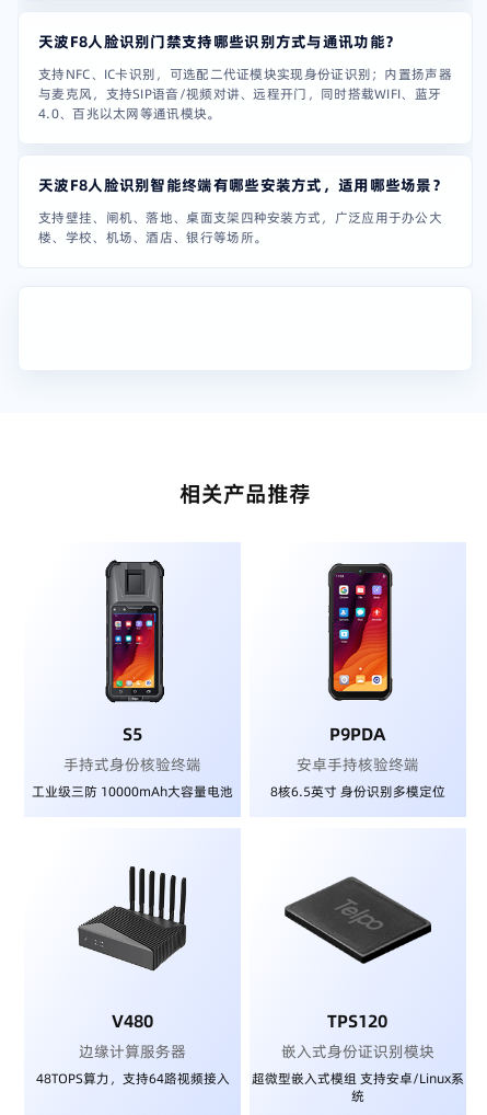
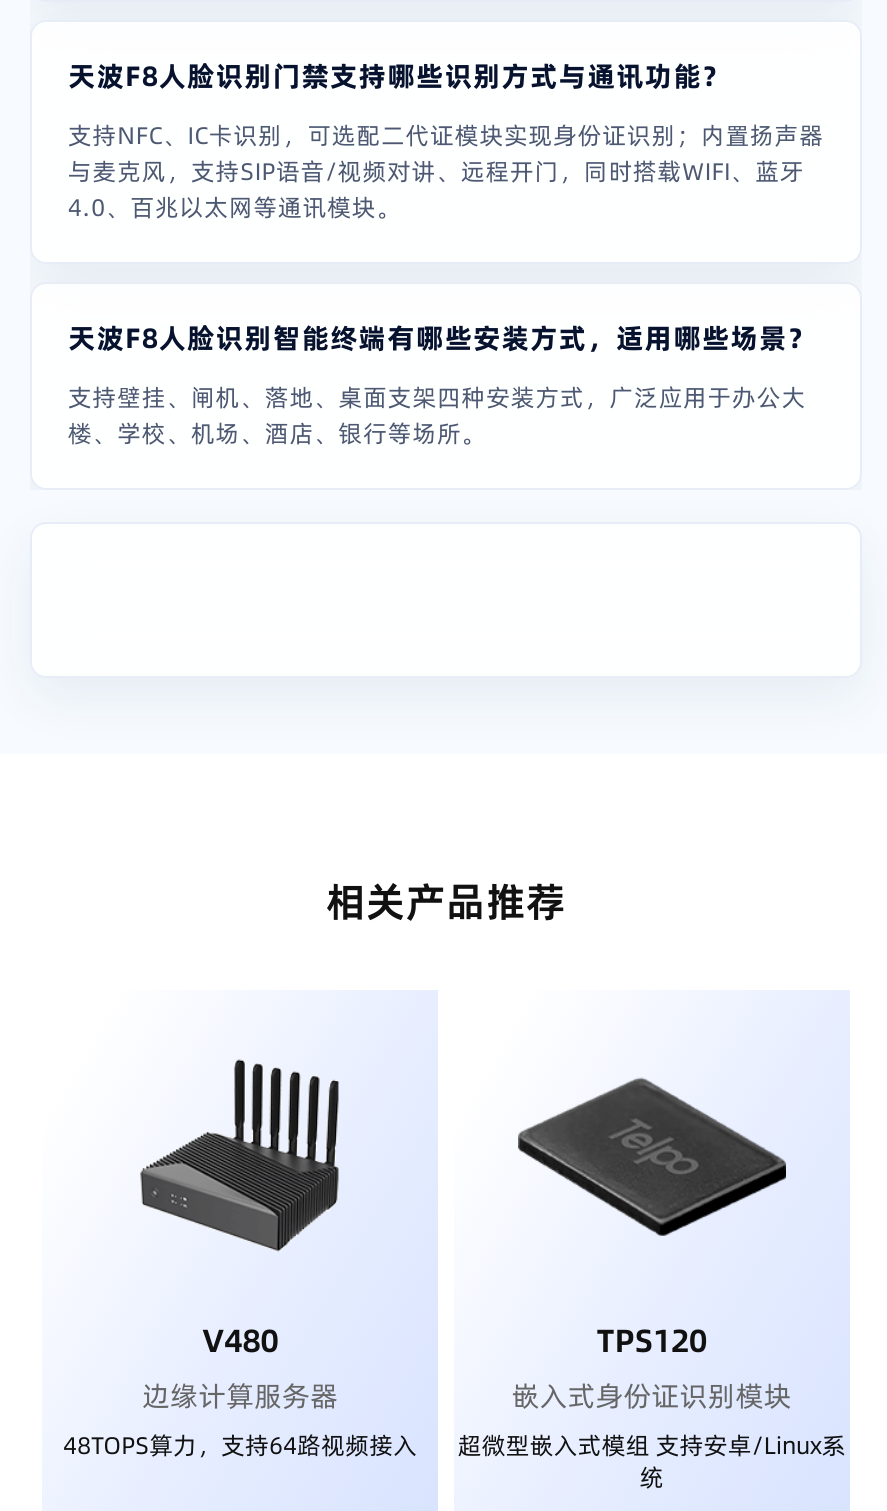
[32,559,233,801] [image] | S5 | 手持式身份核验终端 | 工业级三防 10000mAh大容量电池 -> none
[270,562,445,801] [image] | P9PDA | 安卓手持核验终端 | 8核6.5英寸 身份识别多模定位 -> none

